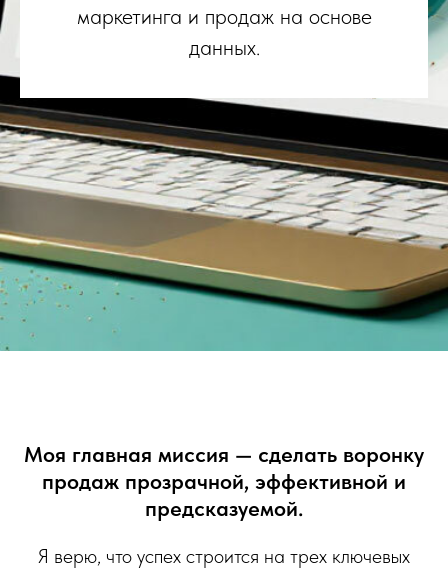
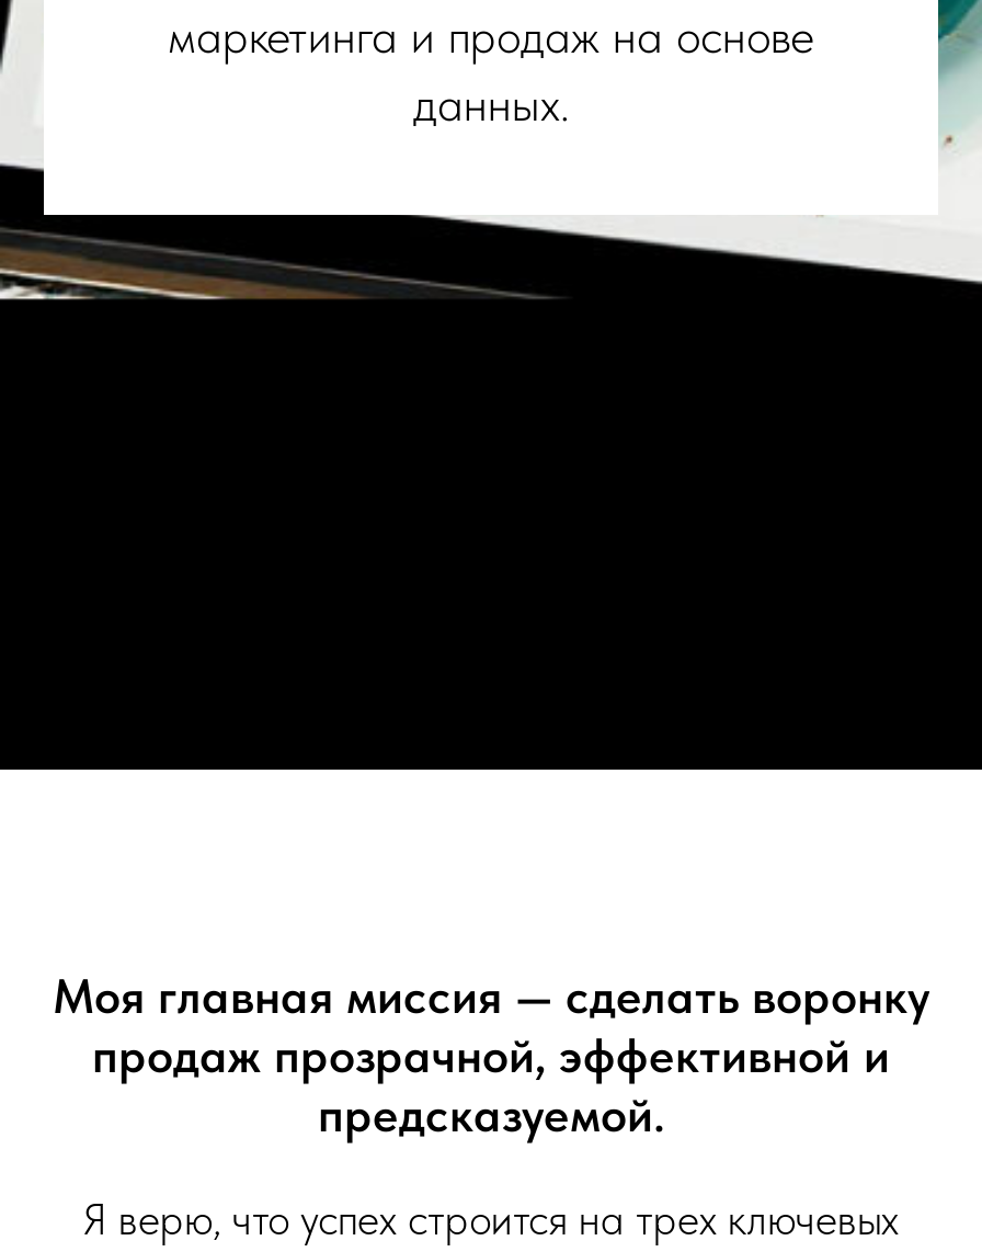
[3,135,445,352] [image] -> none

